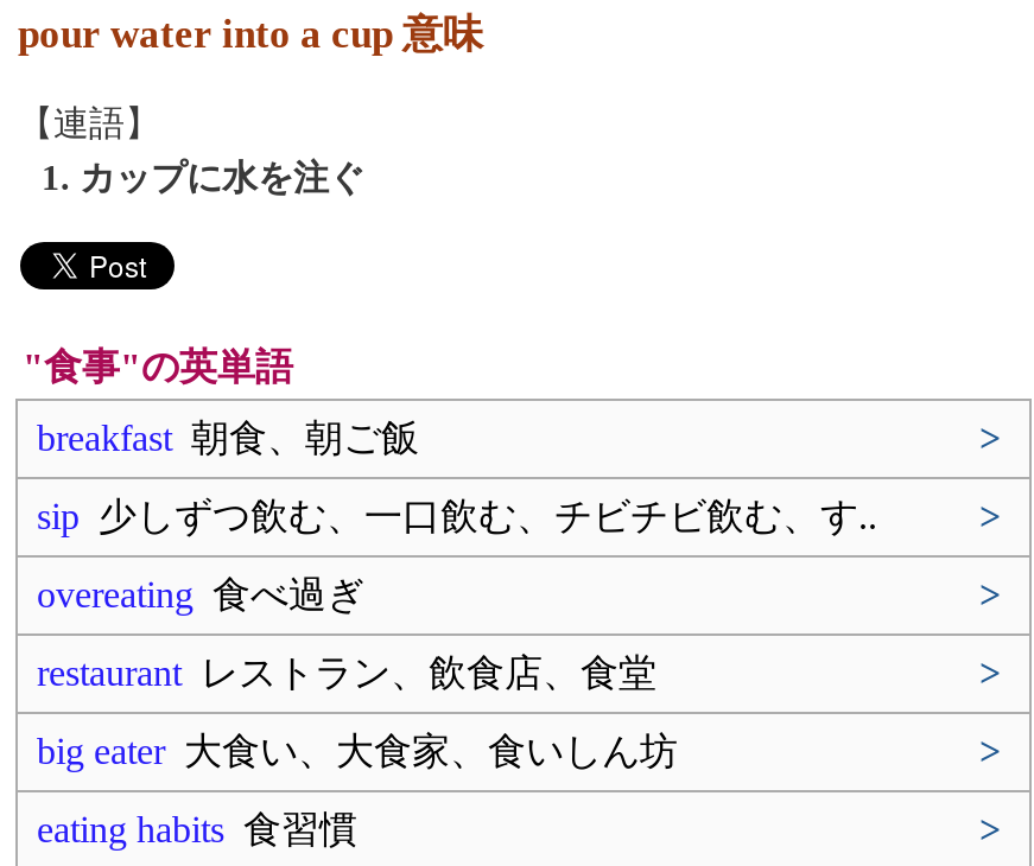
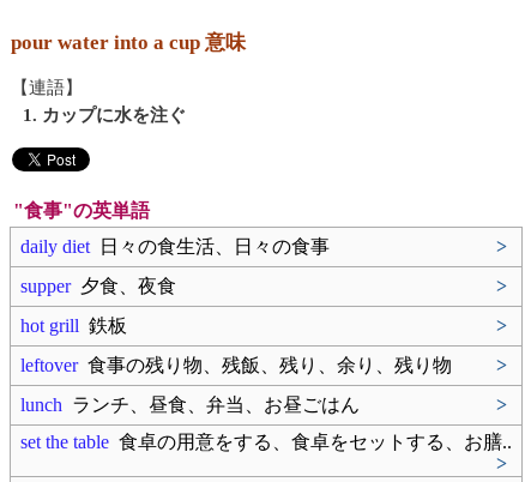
[37,418,419,458] breakfast朝食、朝ご飯 -> [20,236,330,257] daily diet日々の食生活、日々の食事
[37,496,877,536] sip少しずつ飲む、一口飲む、チビチビ飲む、す.. -> [20,276,176,296] supper夕食、夜食
[37,574,364,615] overeating食べ過ぎ -> [20,315,127,336] hot grill鉄板
[37,652,656,693] restaurantレストラン、飲食店、食堂 -> [20,355,452,375] leftover食事の残り物、残飯、残り、余り、残り物
[37,731,678,771] big eater大食い、大食家、食いしん坊 -> [20,394,360,415] lunchランチ、昼食、弁当、お昼ごはん
[37,809,357,849] eating habits食習慣 -> [20,432,512,452] set the table食卓の用意をする、食卓をセットする、お膳..

